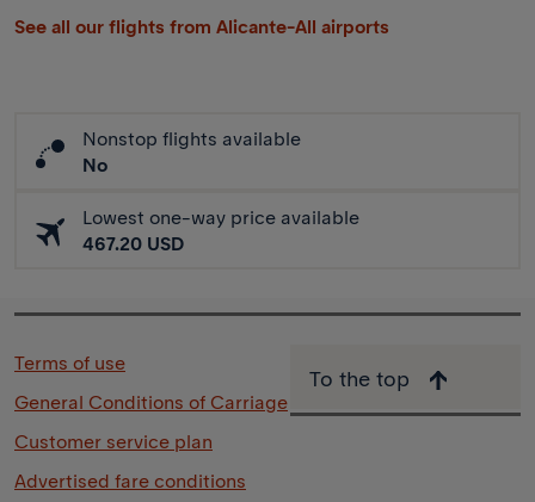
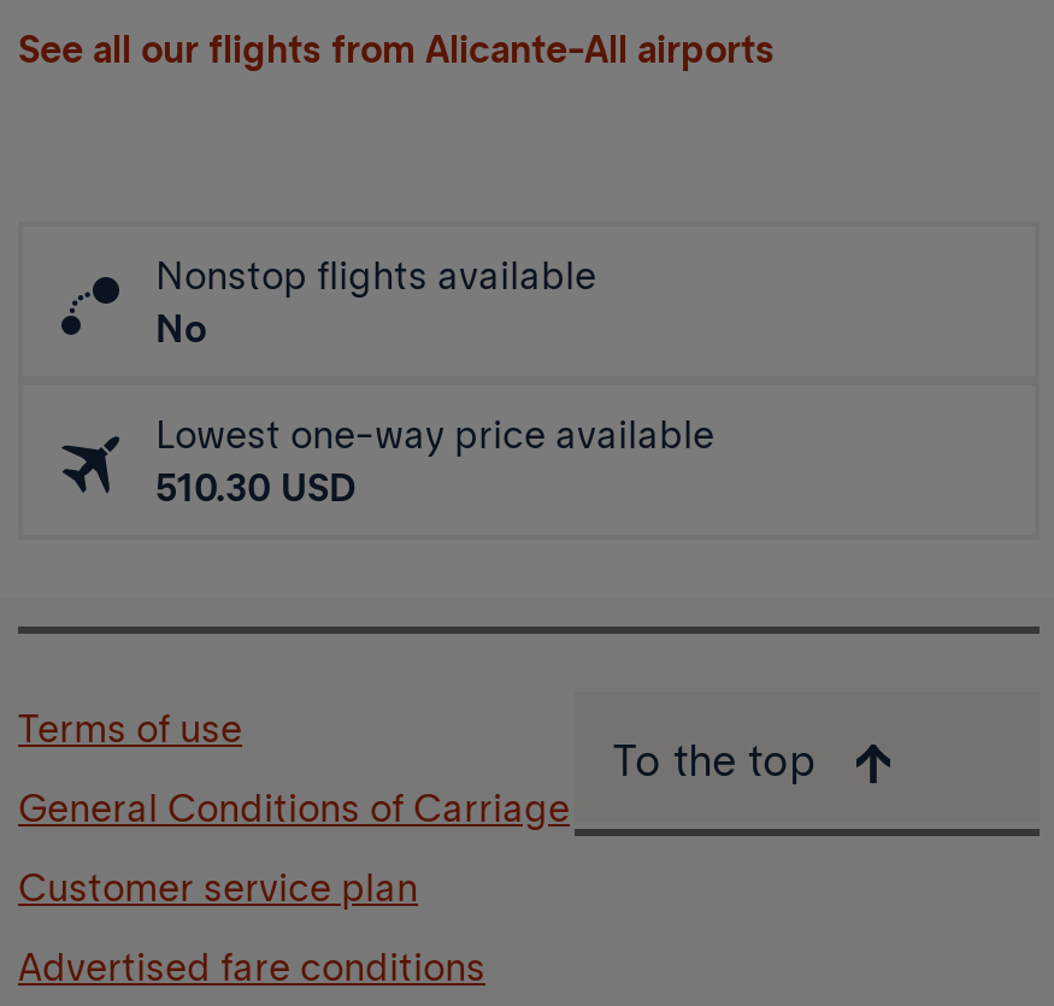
[82,231,184,255] 467.20 USD -> [155,463,355,511] 510.30 USD

